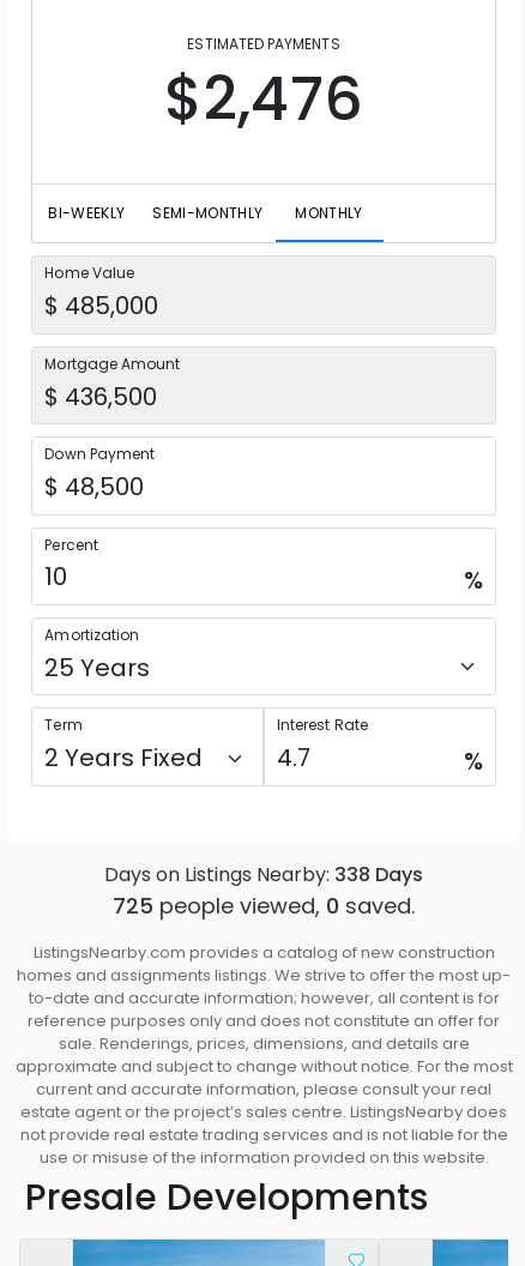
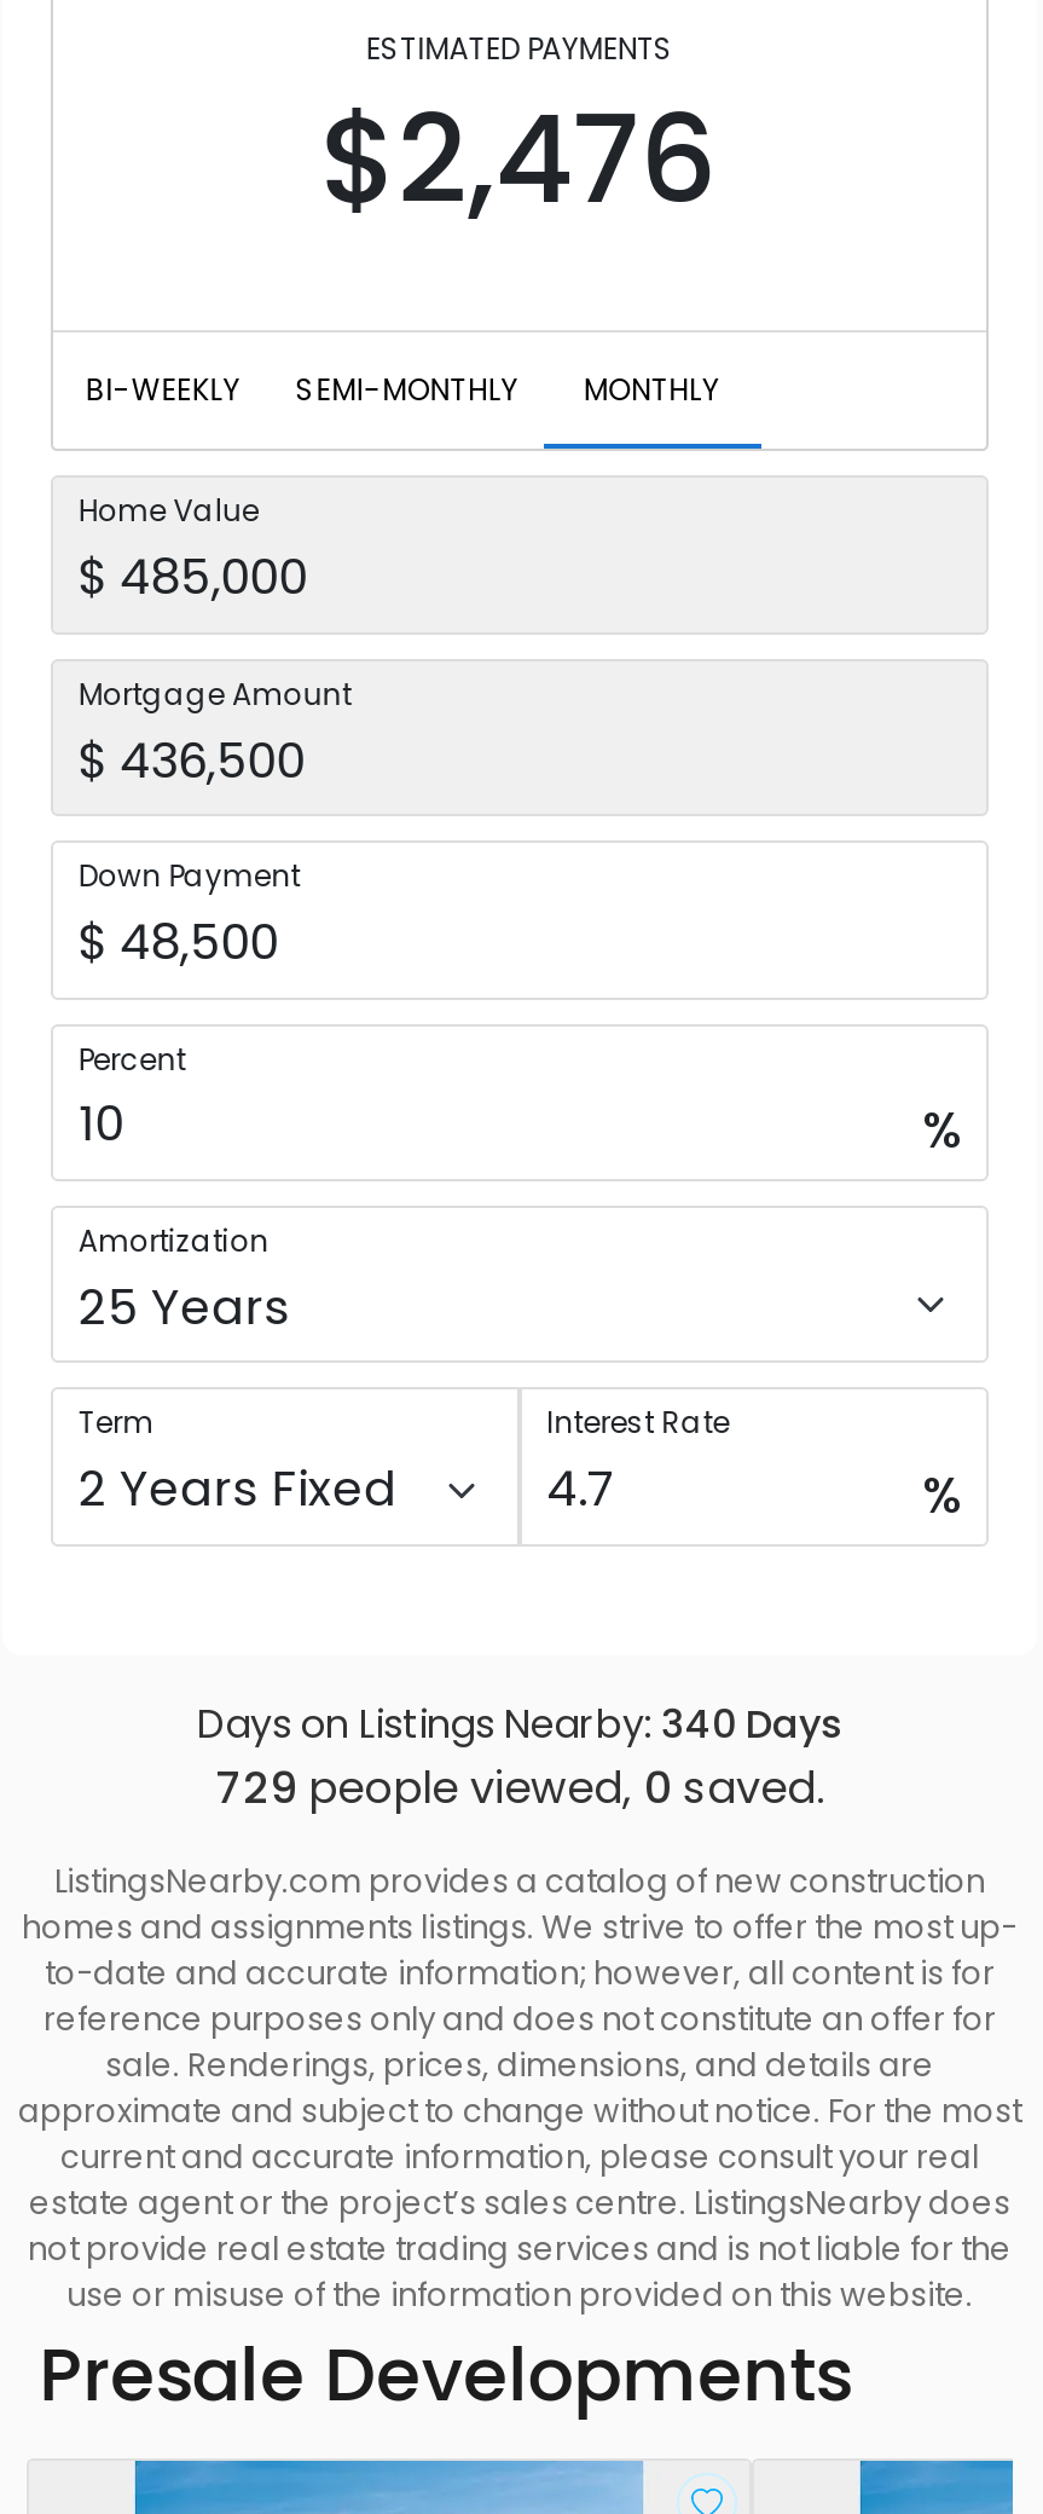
[104,861,423,888] Days on Listings Nearby: 338 Days -> [197,1696,842,1752] Days on Listings Nearby: 340 Days
[113,891,415,921] 725 people viewed, 0 saved. -> [216,1757,823,1817] 729 people viewed, 0 saved.

